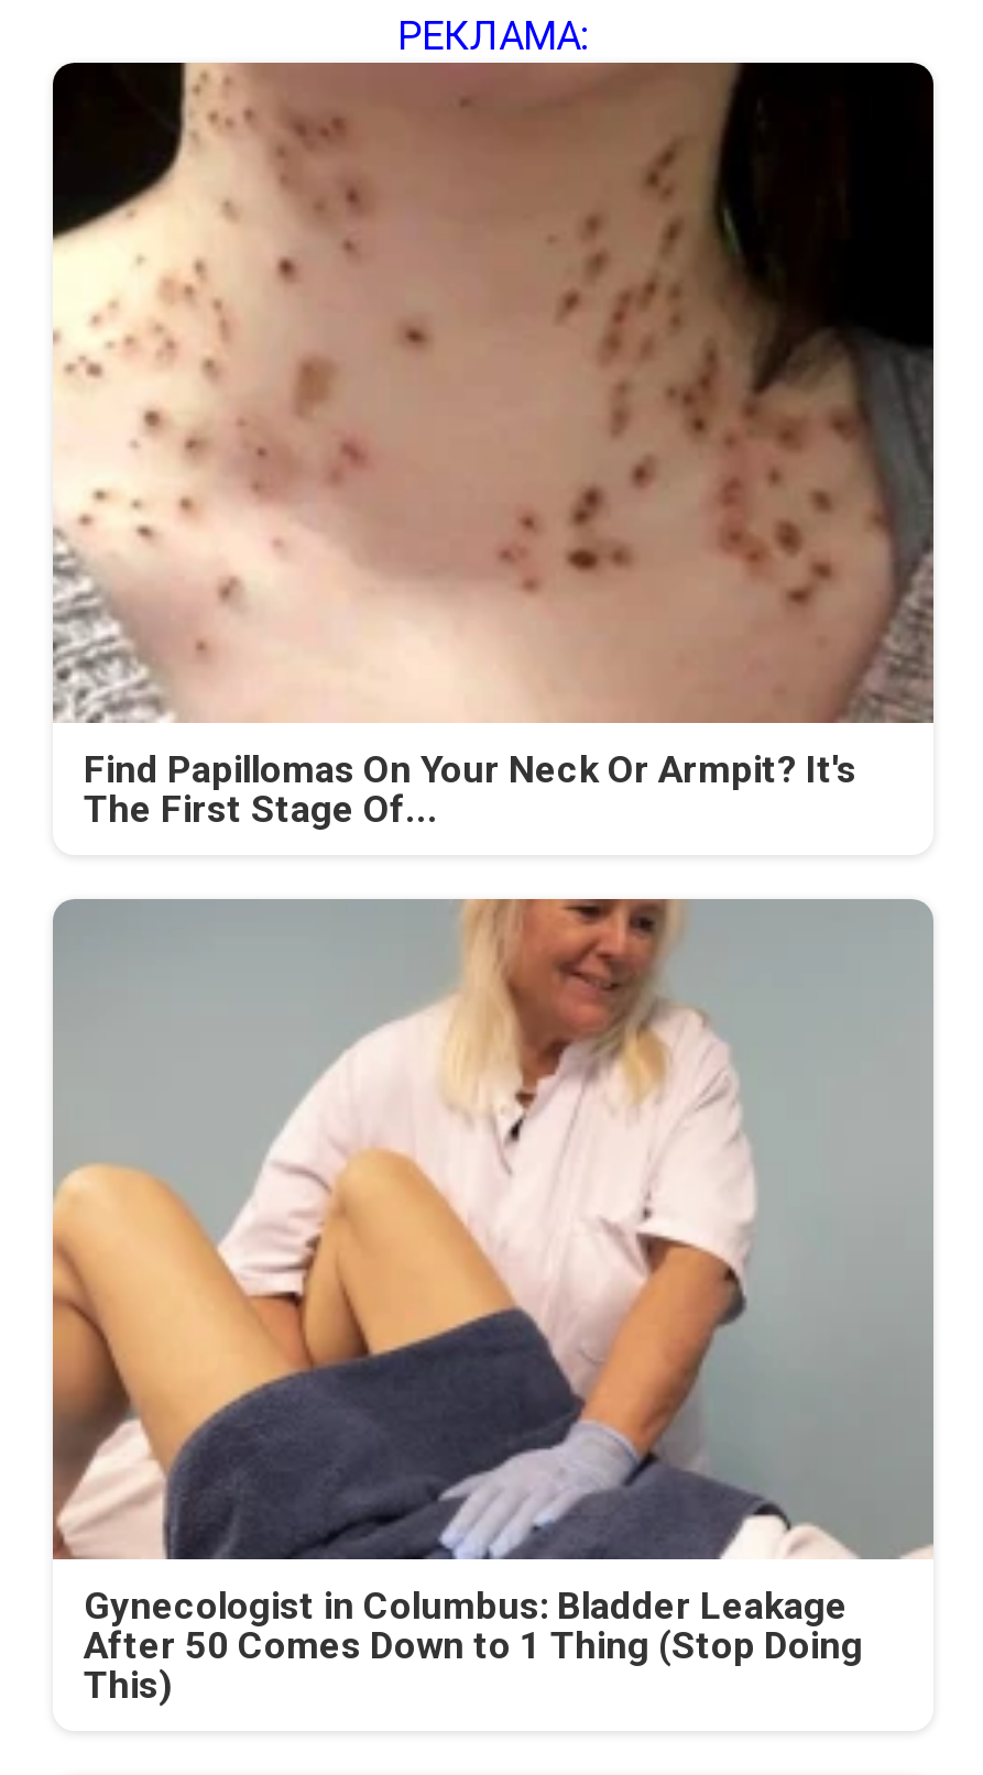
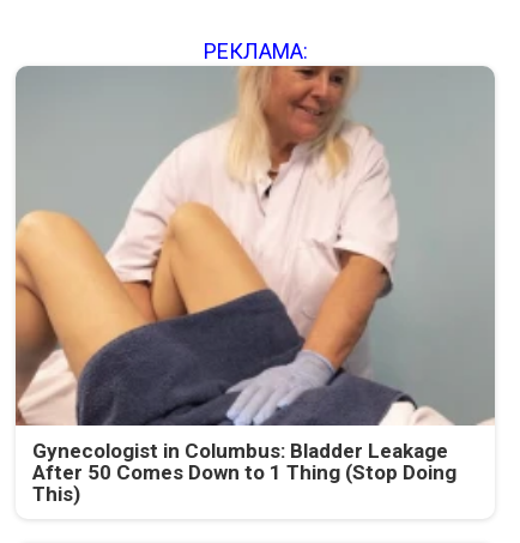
[53,63,936,831] [image] | Find Papillomas On Your Neck Or Armpit? It's | The First Stage Of... -> none

